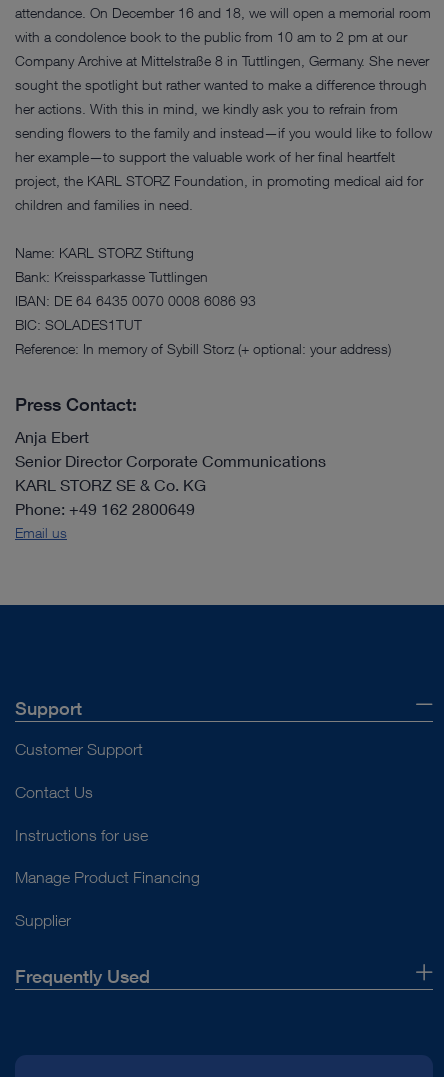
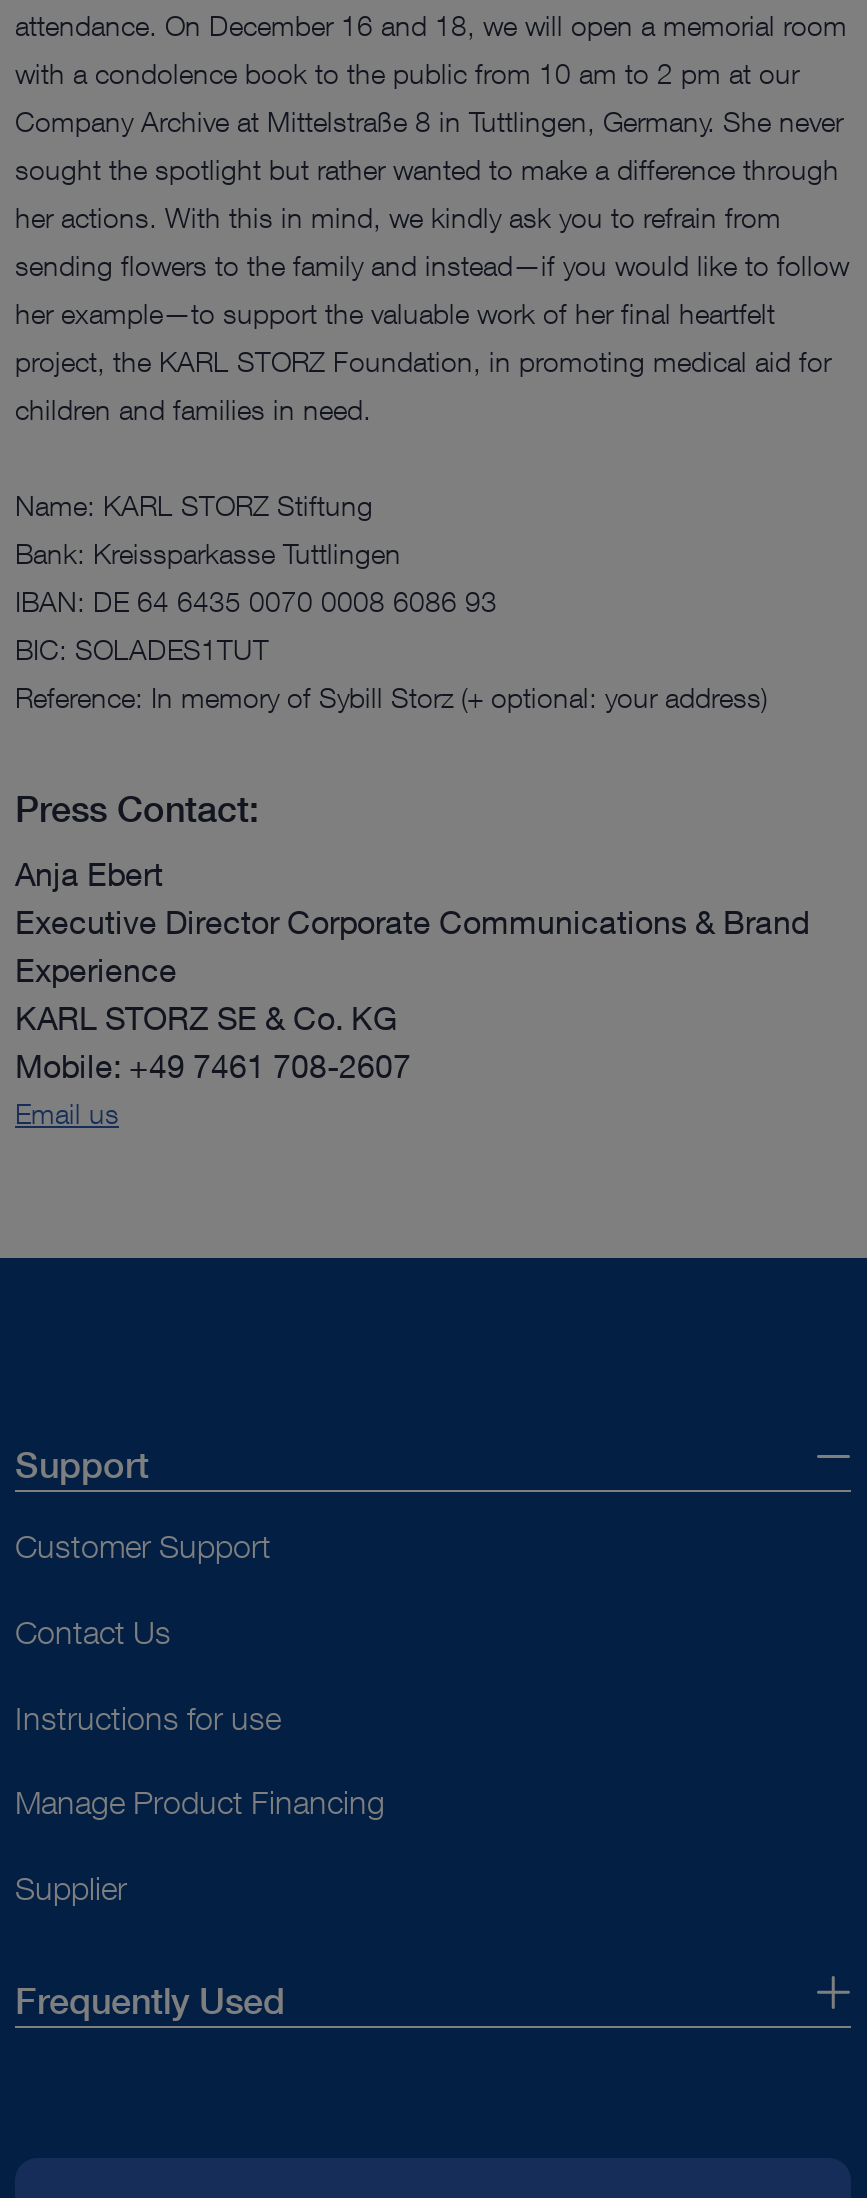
[15,451,326,470] Senior Director Corporate Communications -> [15,902,809,988] Executive Director Corporate Communications & Brand | Experience
[15,499,195,518] Phone: +49 162 2800649 -> [15,1046,411,1084] Mobile: +49 7461 708-2607

